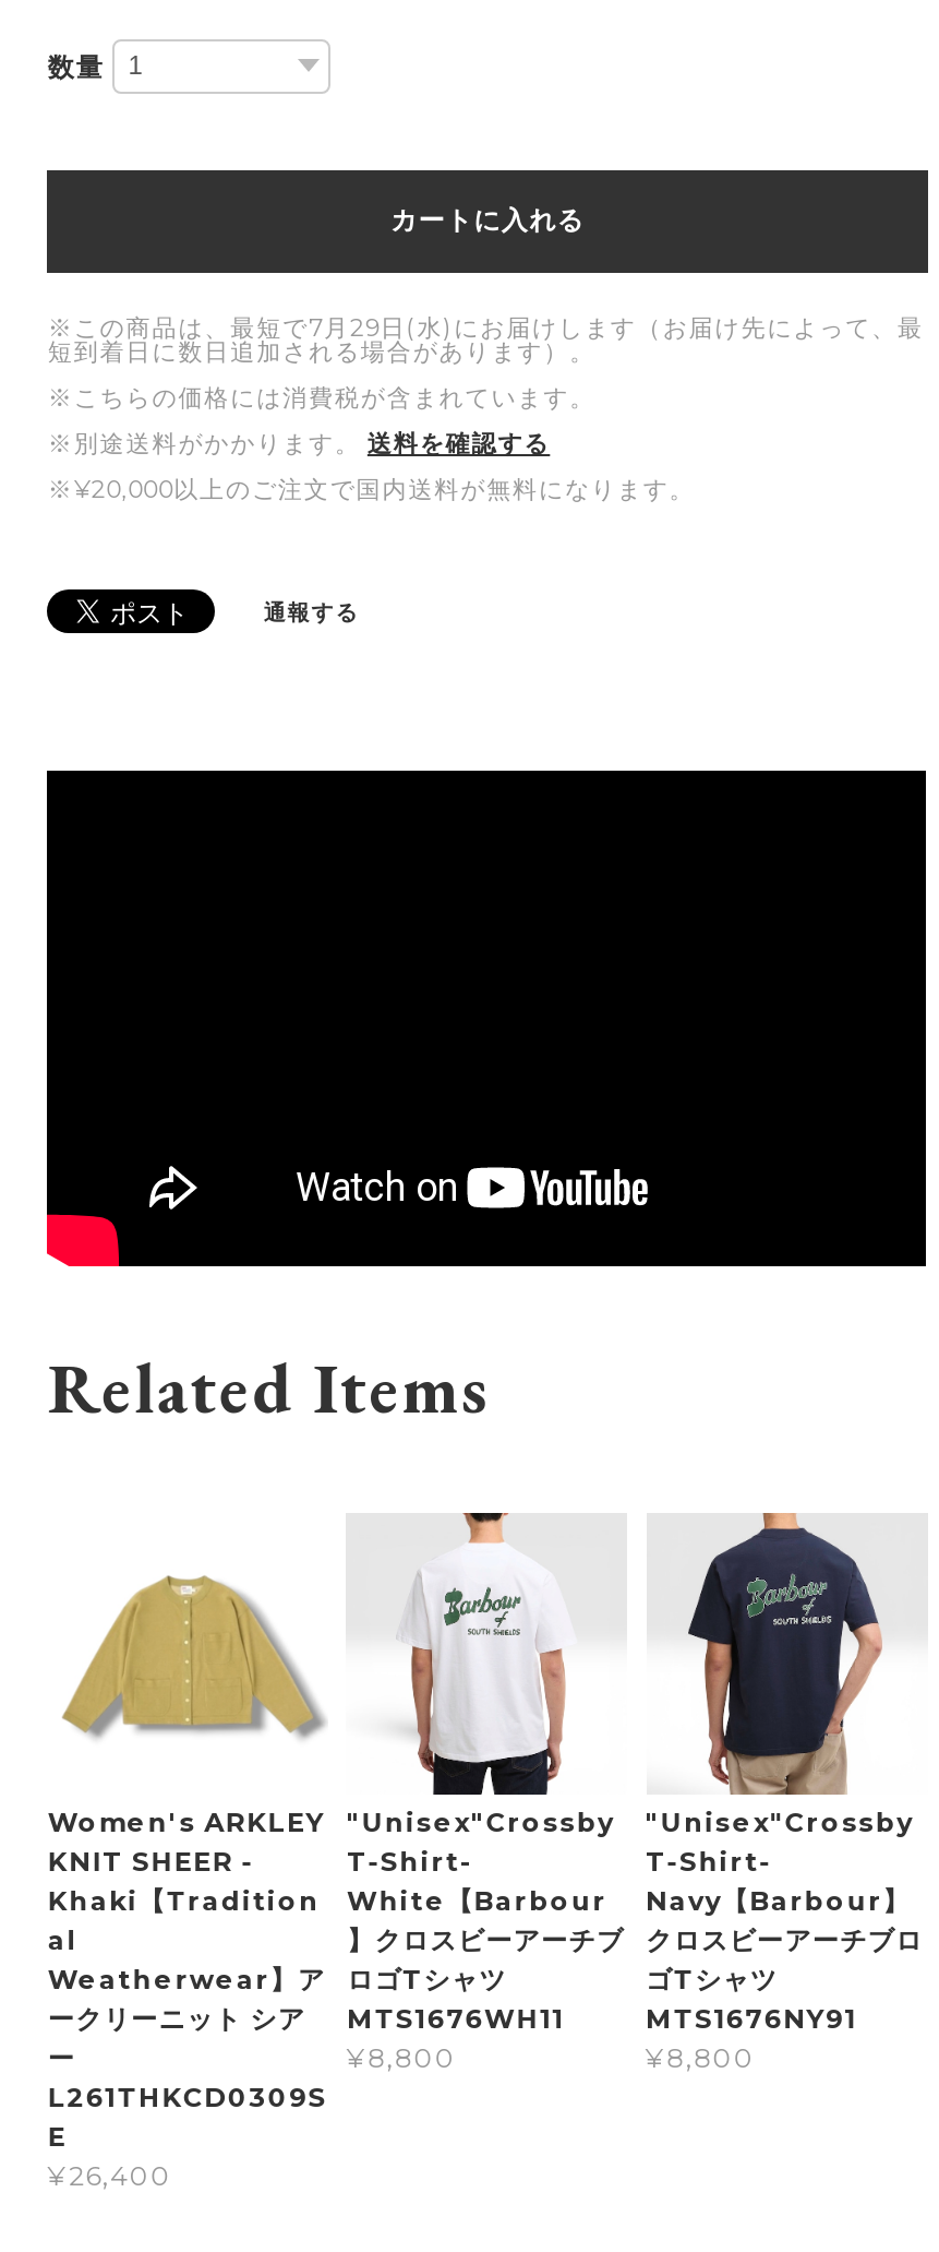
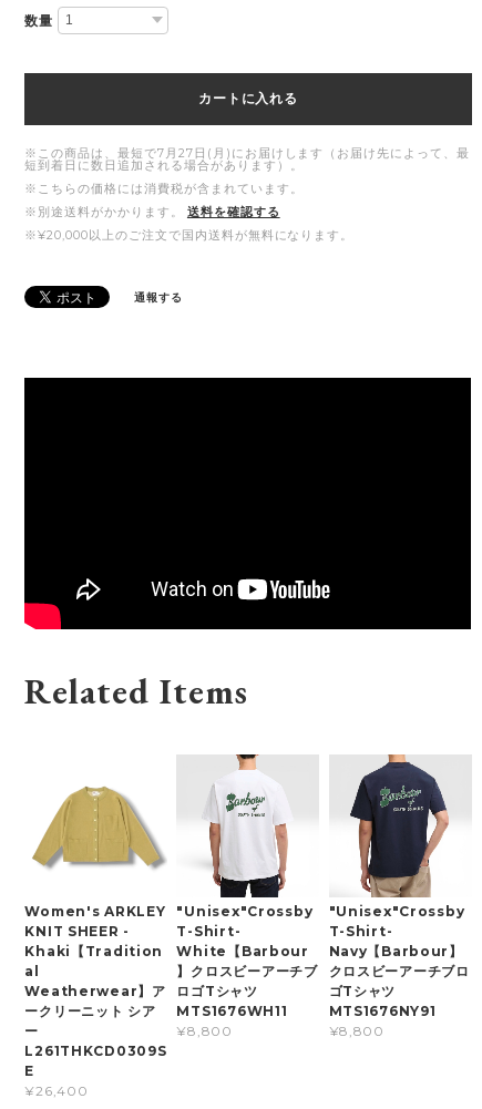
[48,312,924,342] ※この商品は、最短で7月29日(水)にお届けします（お届け先によって、最 -> [25,145,470,160] ※この商品は、最短で7月27日(月)にお届けします（お届け先によって、最

